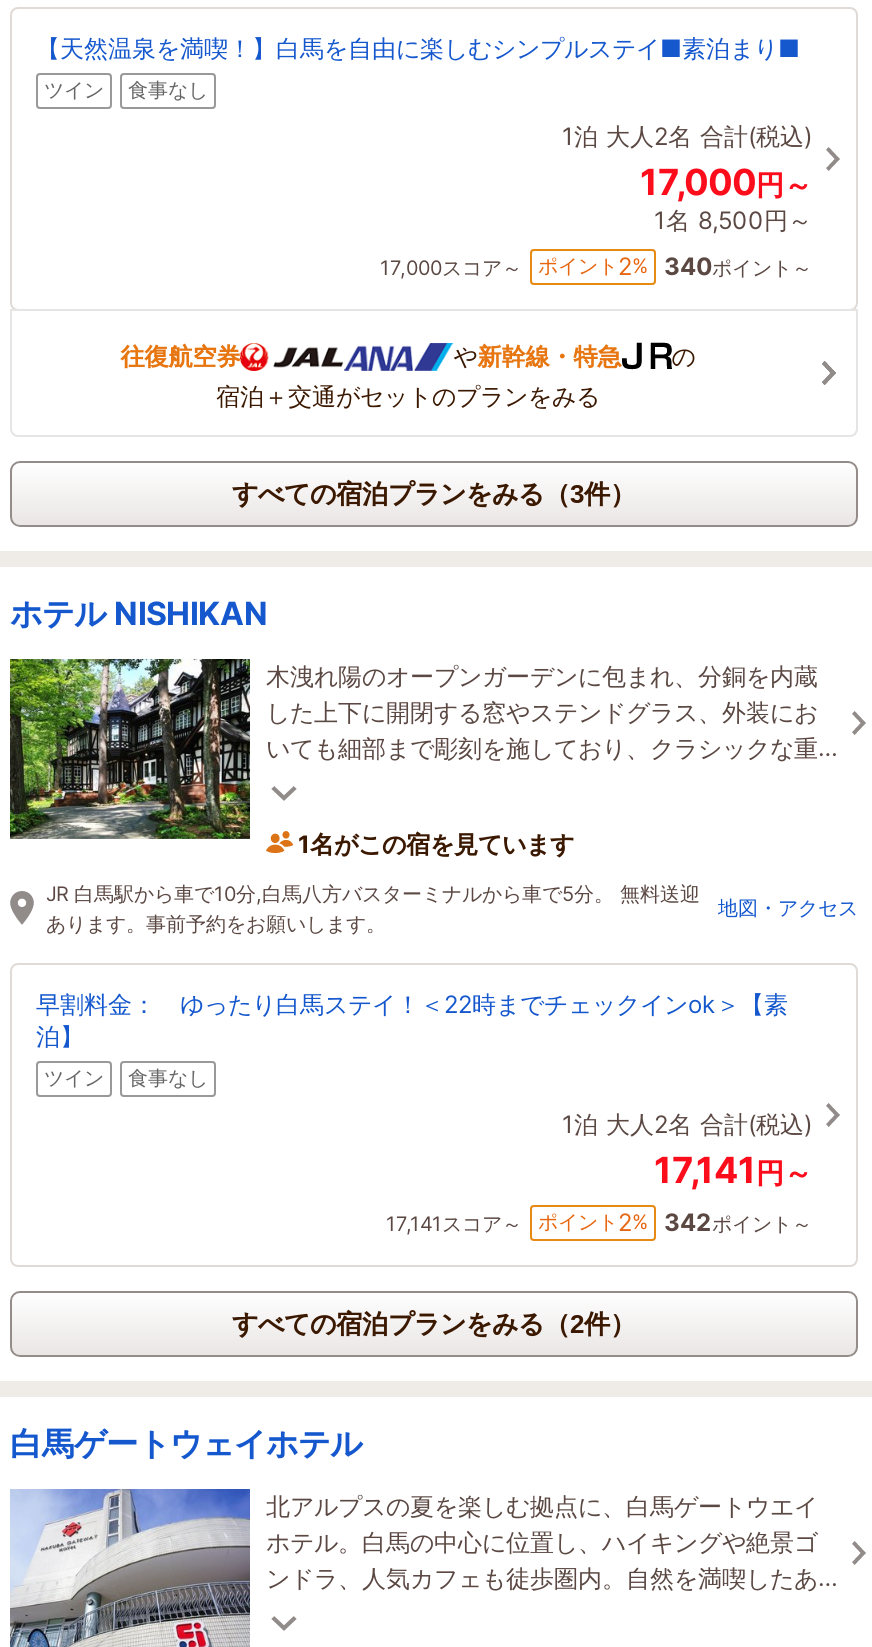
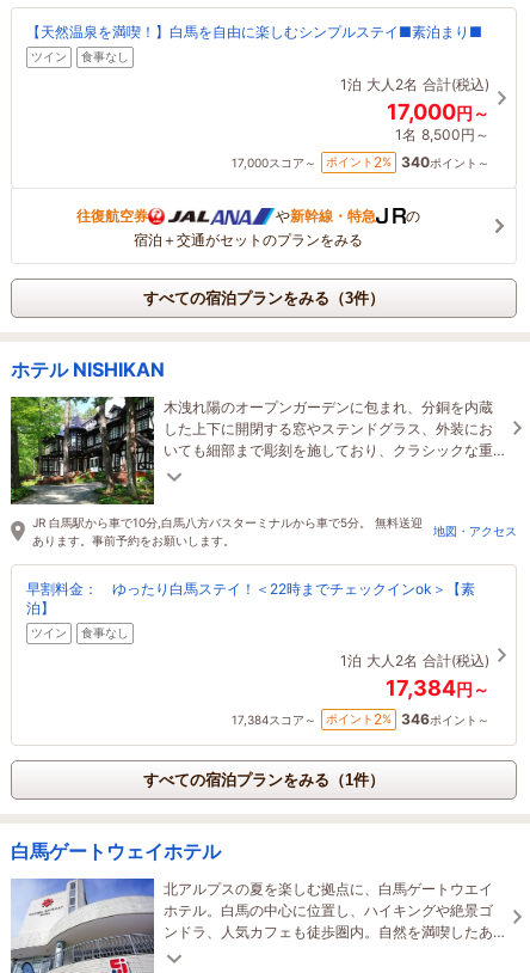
[298,828,574,858] 1名がこの宿を見ています -> none
[654,1148,812,1190] 17,141円～ -> [386,675,489,700] 17,384円～
[386,1210,522,1234] 17,141スコア～ -> [232,712,316,726] 17,384スコア～
[538,1206,812,1237] ポイント2% 342ポイント～ -> [326,710,489,728] ポイント2% 346ポイント～
[232,1308,636,1338] すべての宿泊プランをみる（2件） -> [143,771,384,789] すべての宿泊プランをみる（1件）

